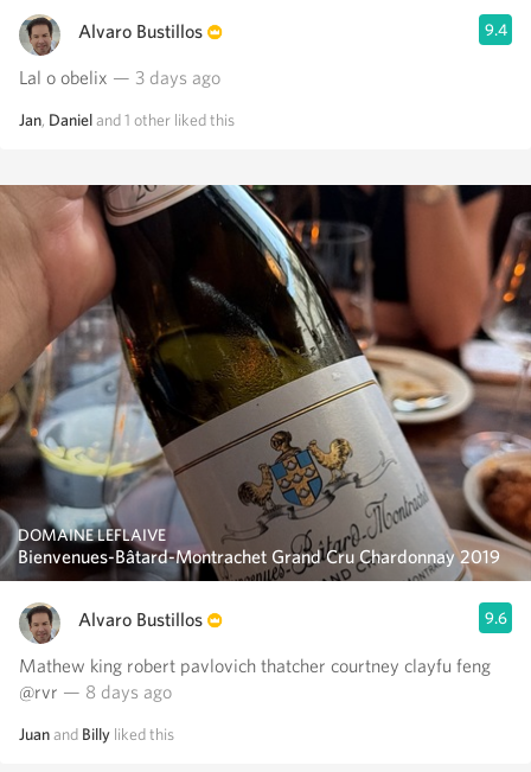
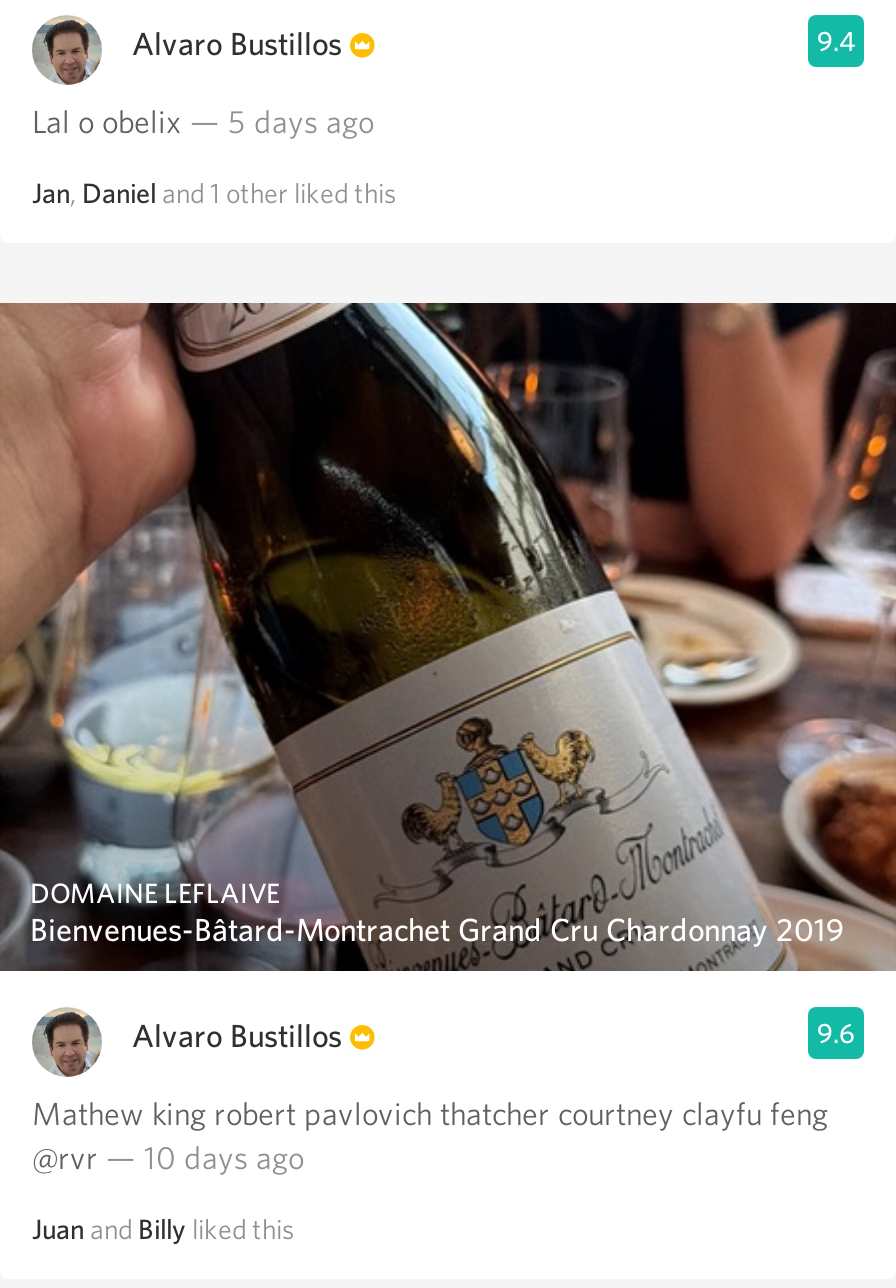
[19,66,220,89] Lal o obelix — 3 days ago -> [32,103,374,141] Lal o obelix — 5 days ago
[19,681,172,703] @rvr — 8 days ago -> [32,1139,304,1177] @rvr — 10 days ago

